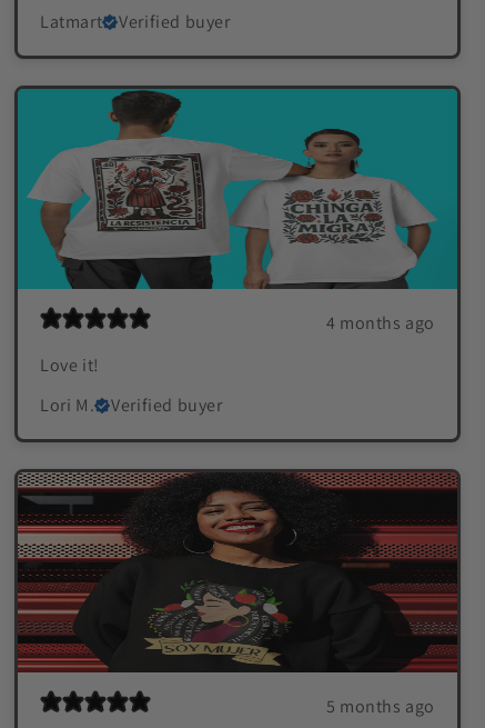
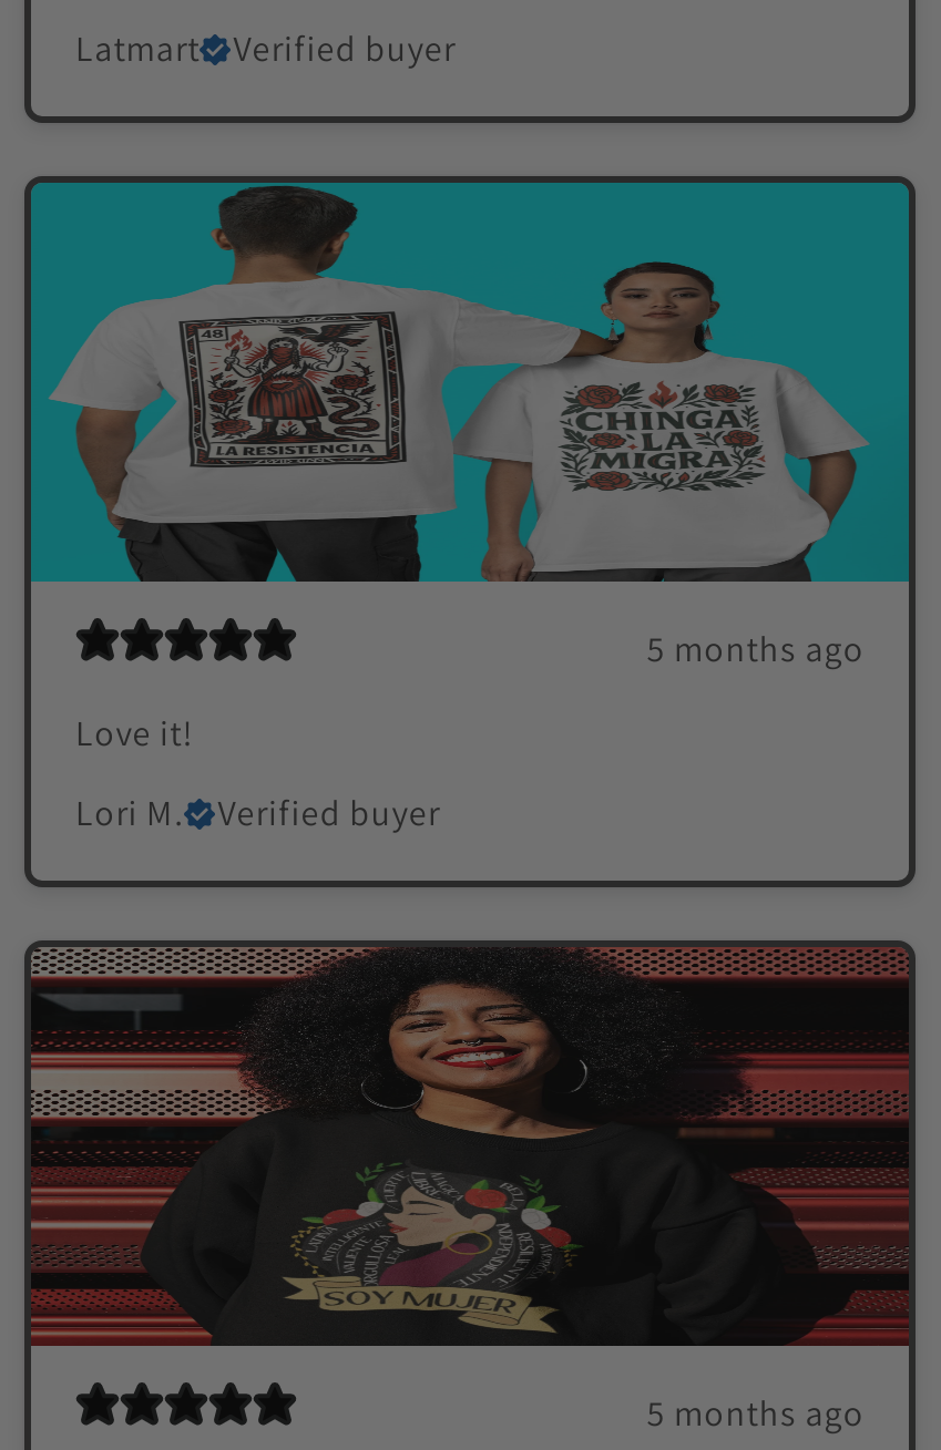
[326,311,435,334] 4 months ago -> [647,625,865,671] 5 months ago

